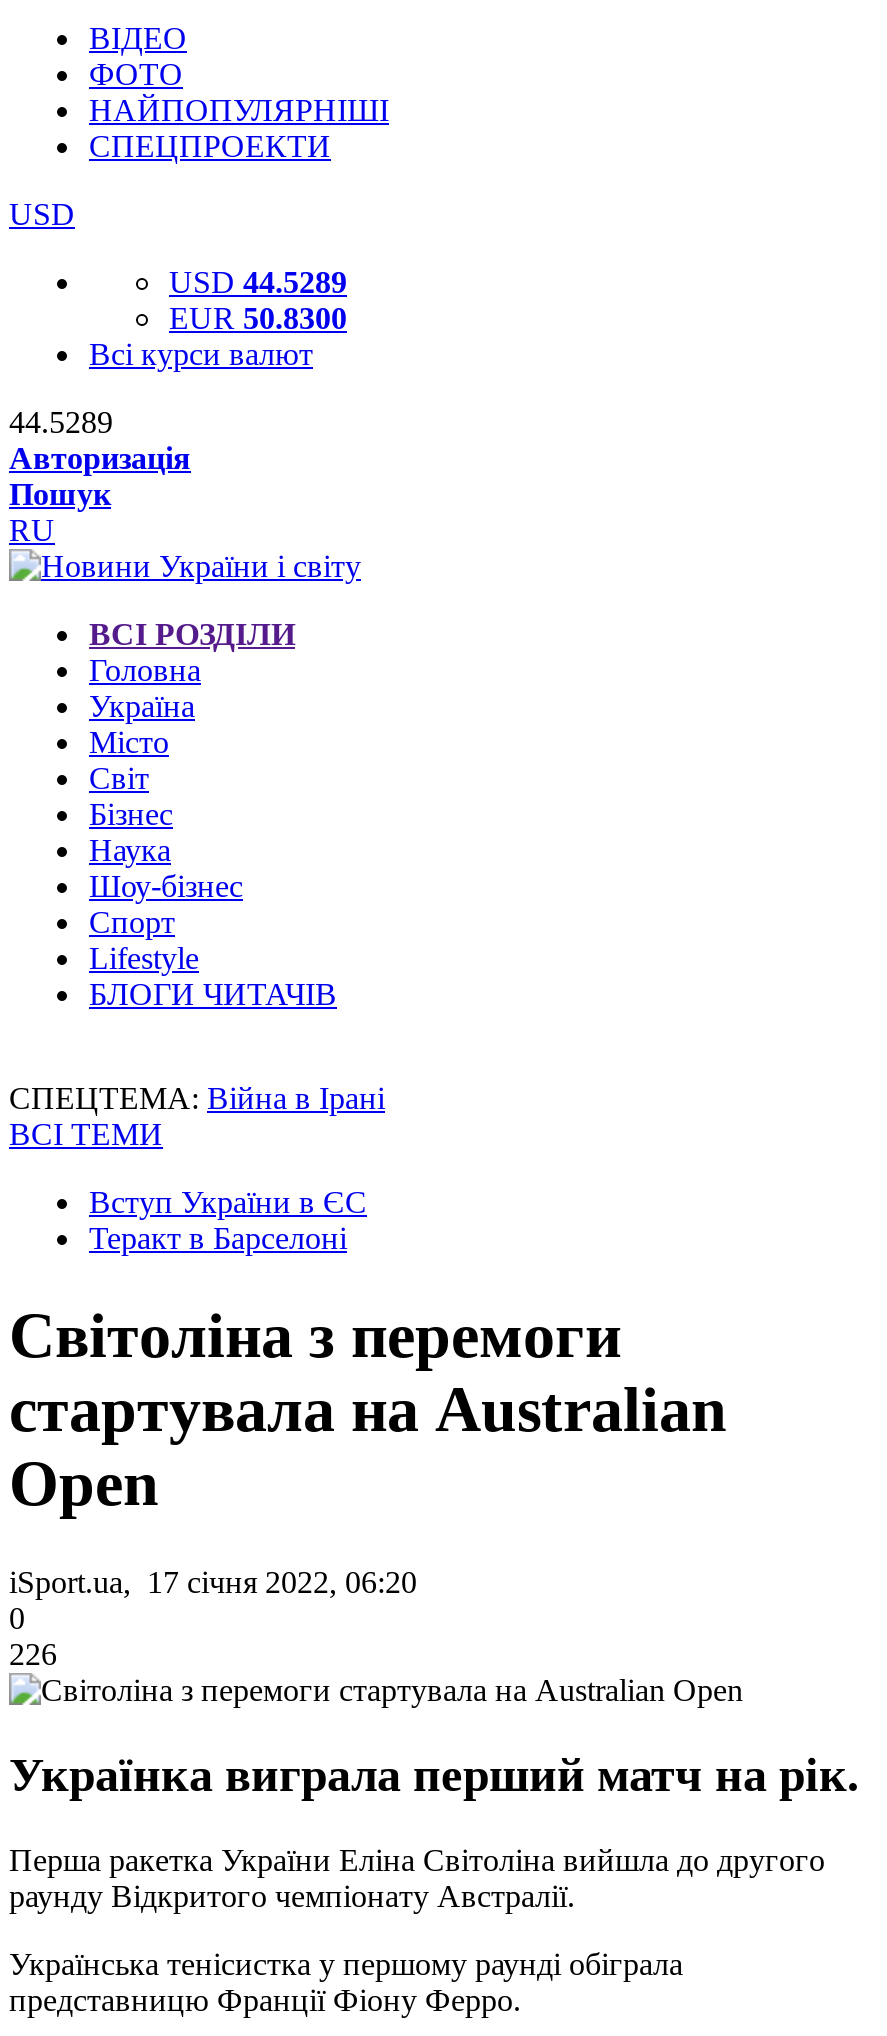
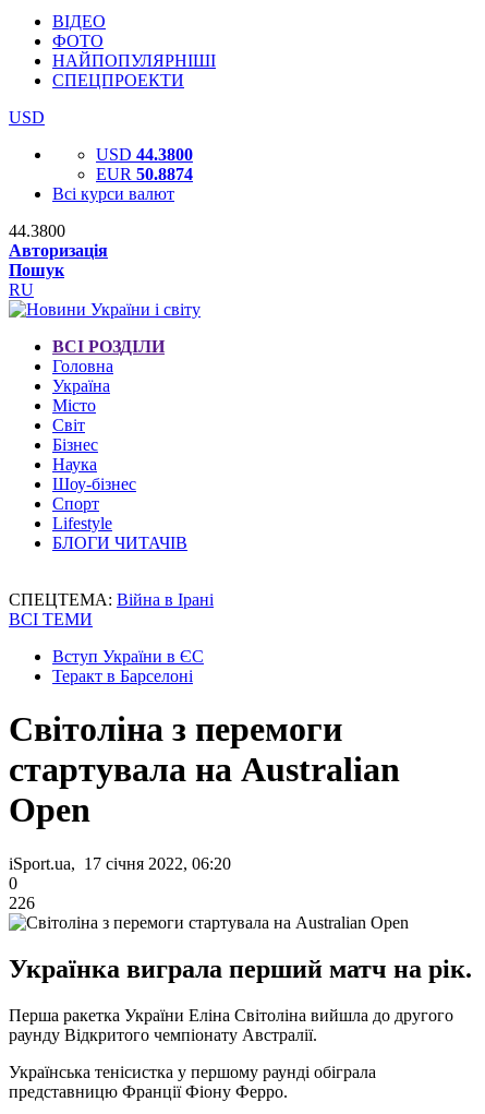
[169,265,347,299] USD 44.5289 -> [96,145,193,164] USD 44.3800
[169,301,347,335] EUR 50.8300 -> [96,165,193,183] EUR 50.8874
[9,405,113,439] 44.5289 -> [9,221,65,240] 44.3800

